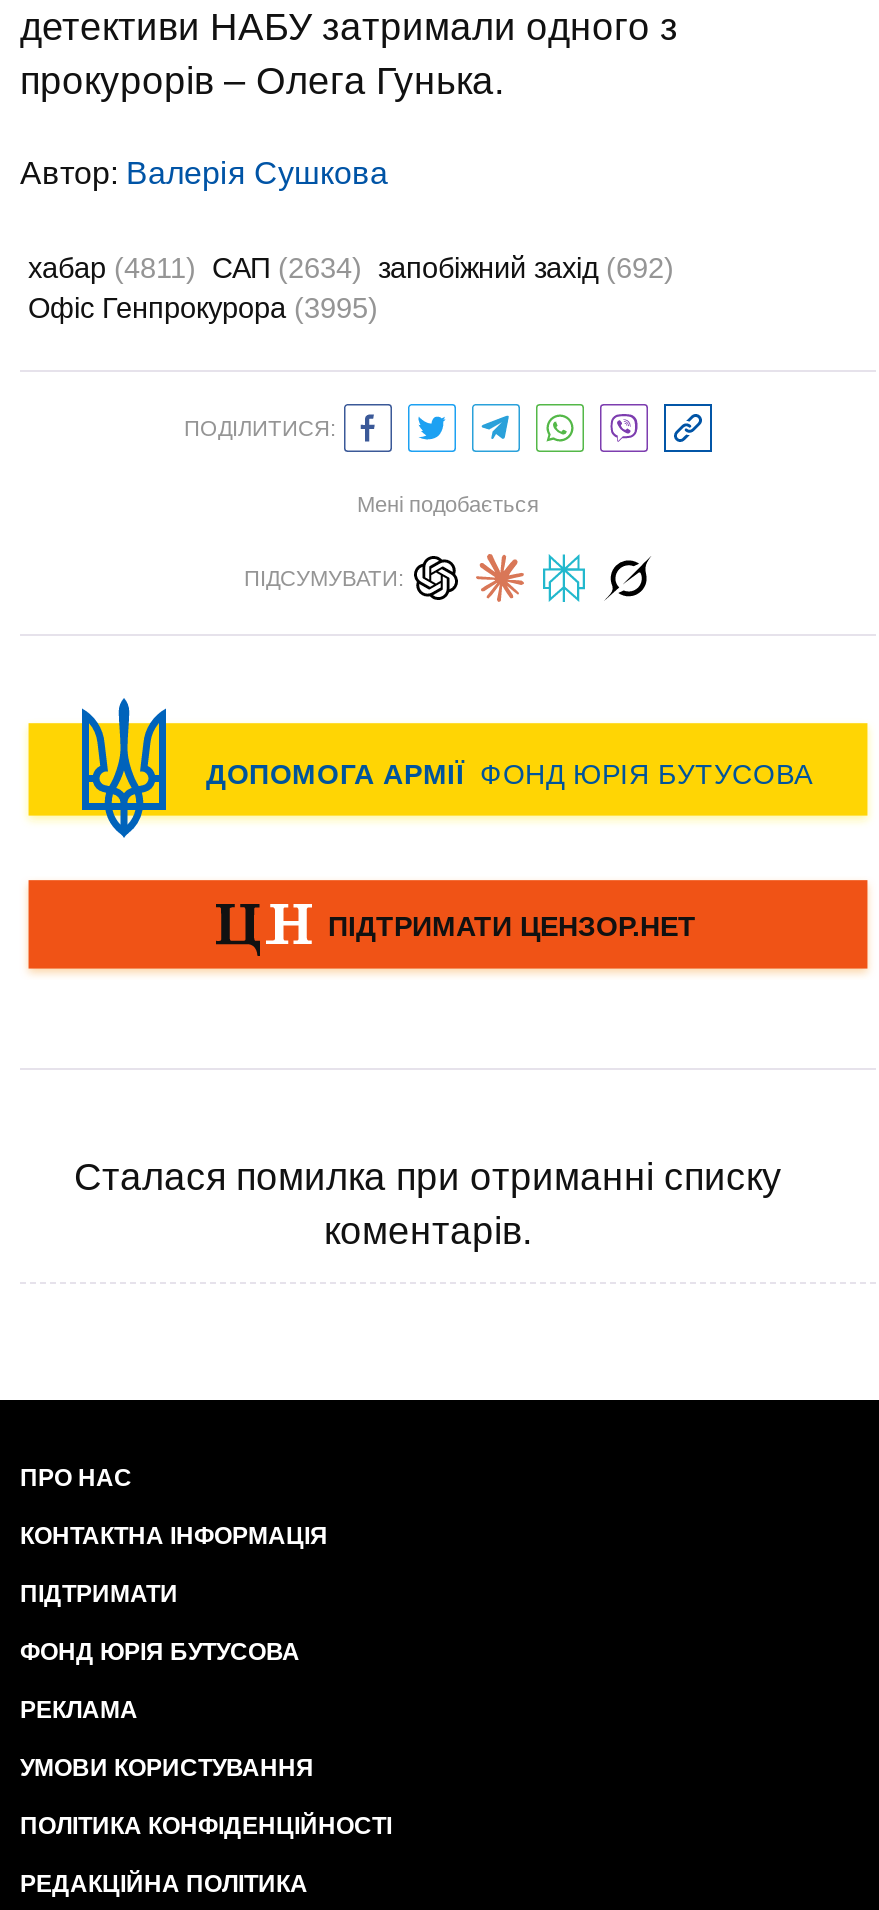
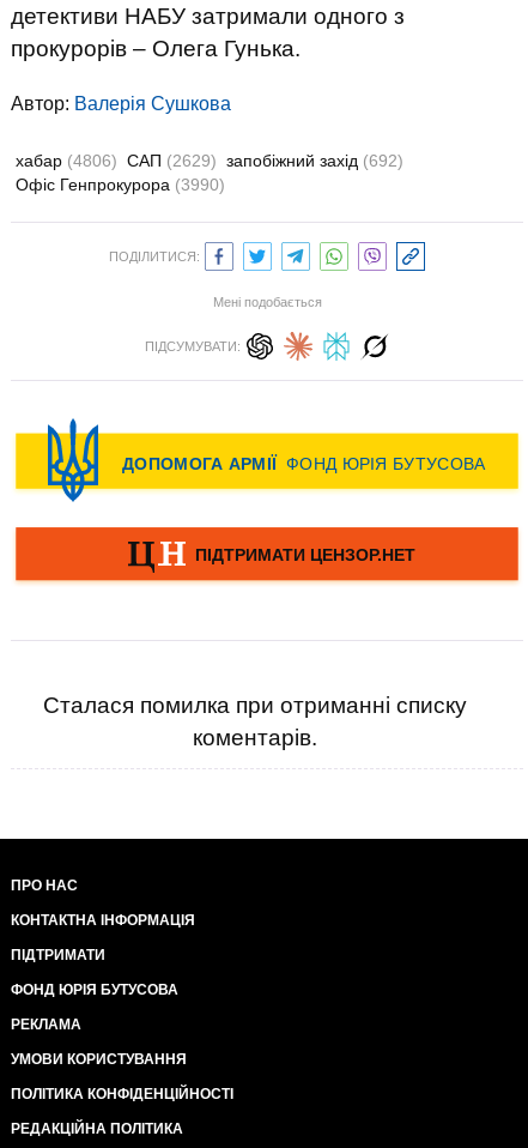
[28,252,674,284] хабар (4811) САП (2634) запобіжний захід (692) -> [16,151,403,170] хабар (4806) САП (2629) запобіжний захід (692)
[28,292,378,324] Офіс Генпрокурора (3995) -> [16,175,225,194] Офіс Генпрокурора (3990)

